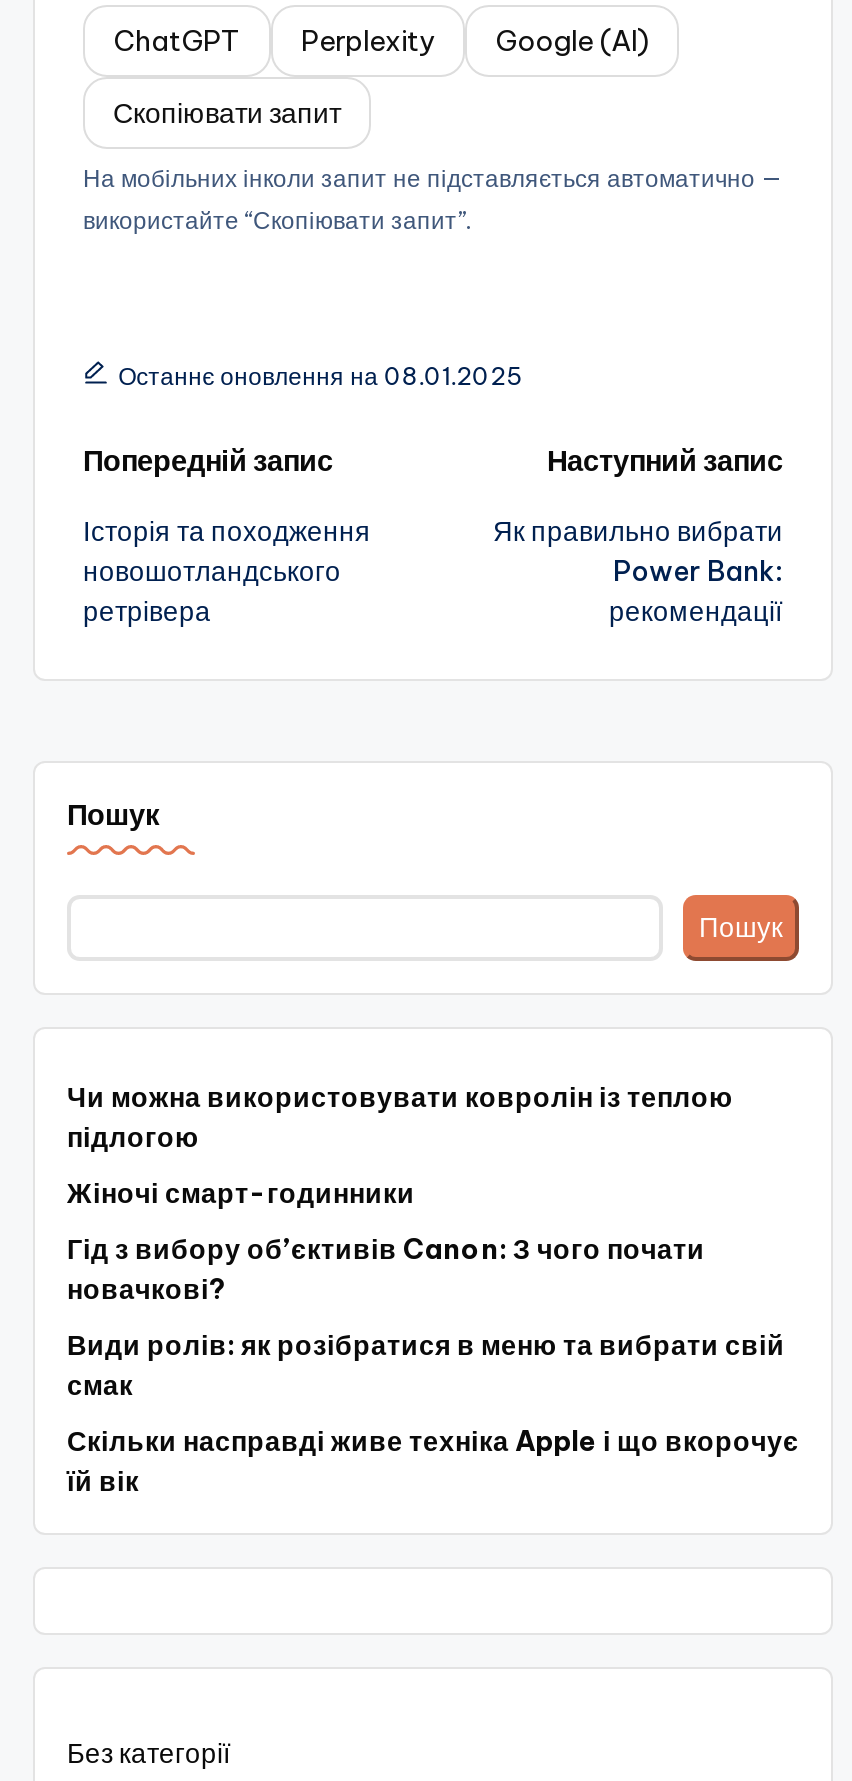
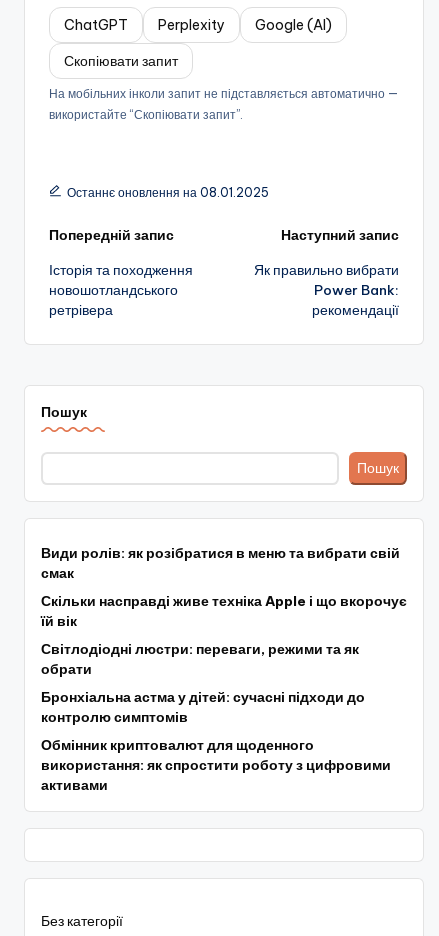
[67,1080,733,1308] Чи можна використовувати ковролін із теплою | підлогою | Жіночі смарт-годинники | Гід з вибору об’єктивів Canon: З чого почати | новачкові? -> none
moved [67,1328,799,1500] -> [41,544,407,630]: Види ролів: як розібратися в меню та вибрати свій | смак | Скільки насправді живе техніка Apple і що вкорочує | їй вік
none -> [41,640,391,794] Світлодіодні люстри: переваги, режими та як | обрати | Бронхіальна астма у дітей: сучасні підходи до | контролю симптомів | Обмінник криптовалют для щоденного | використання: як спростити роботу з цифровими | активами

